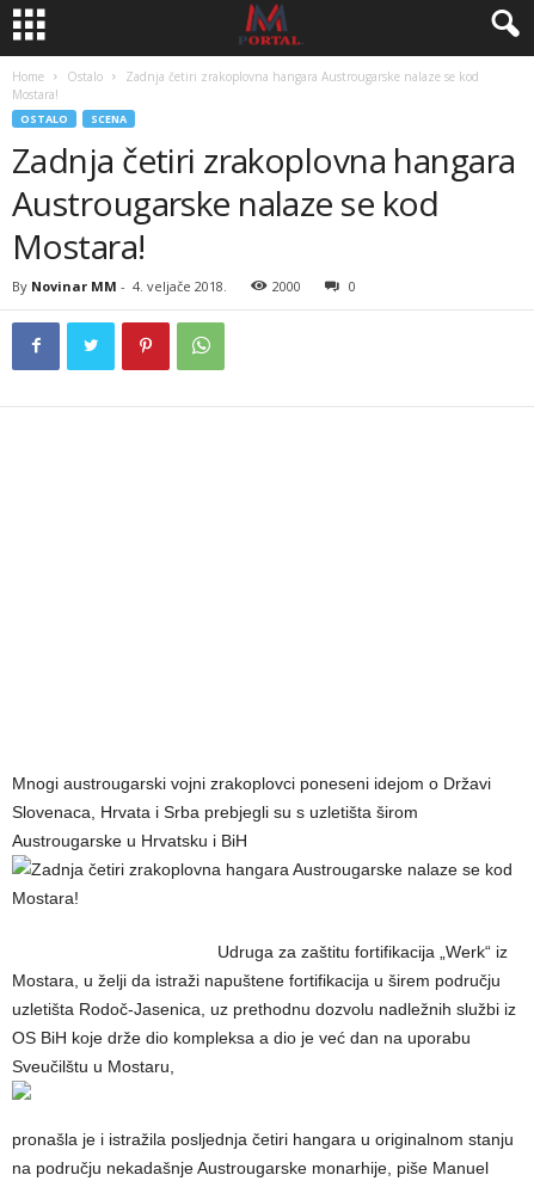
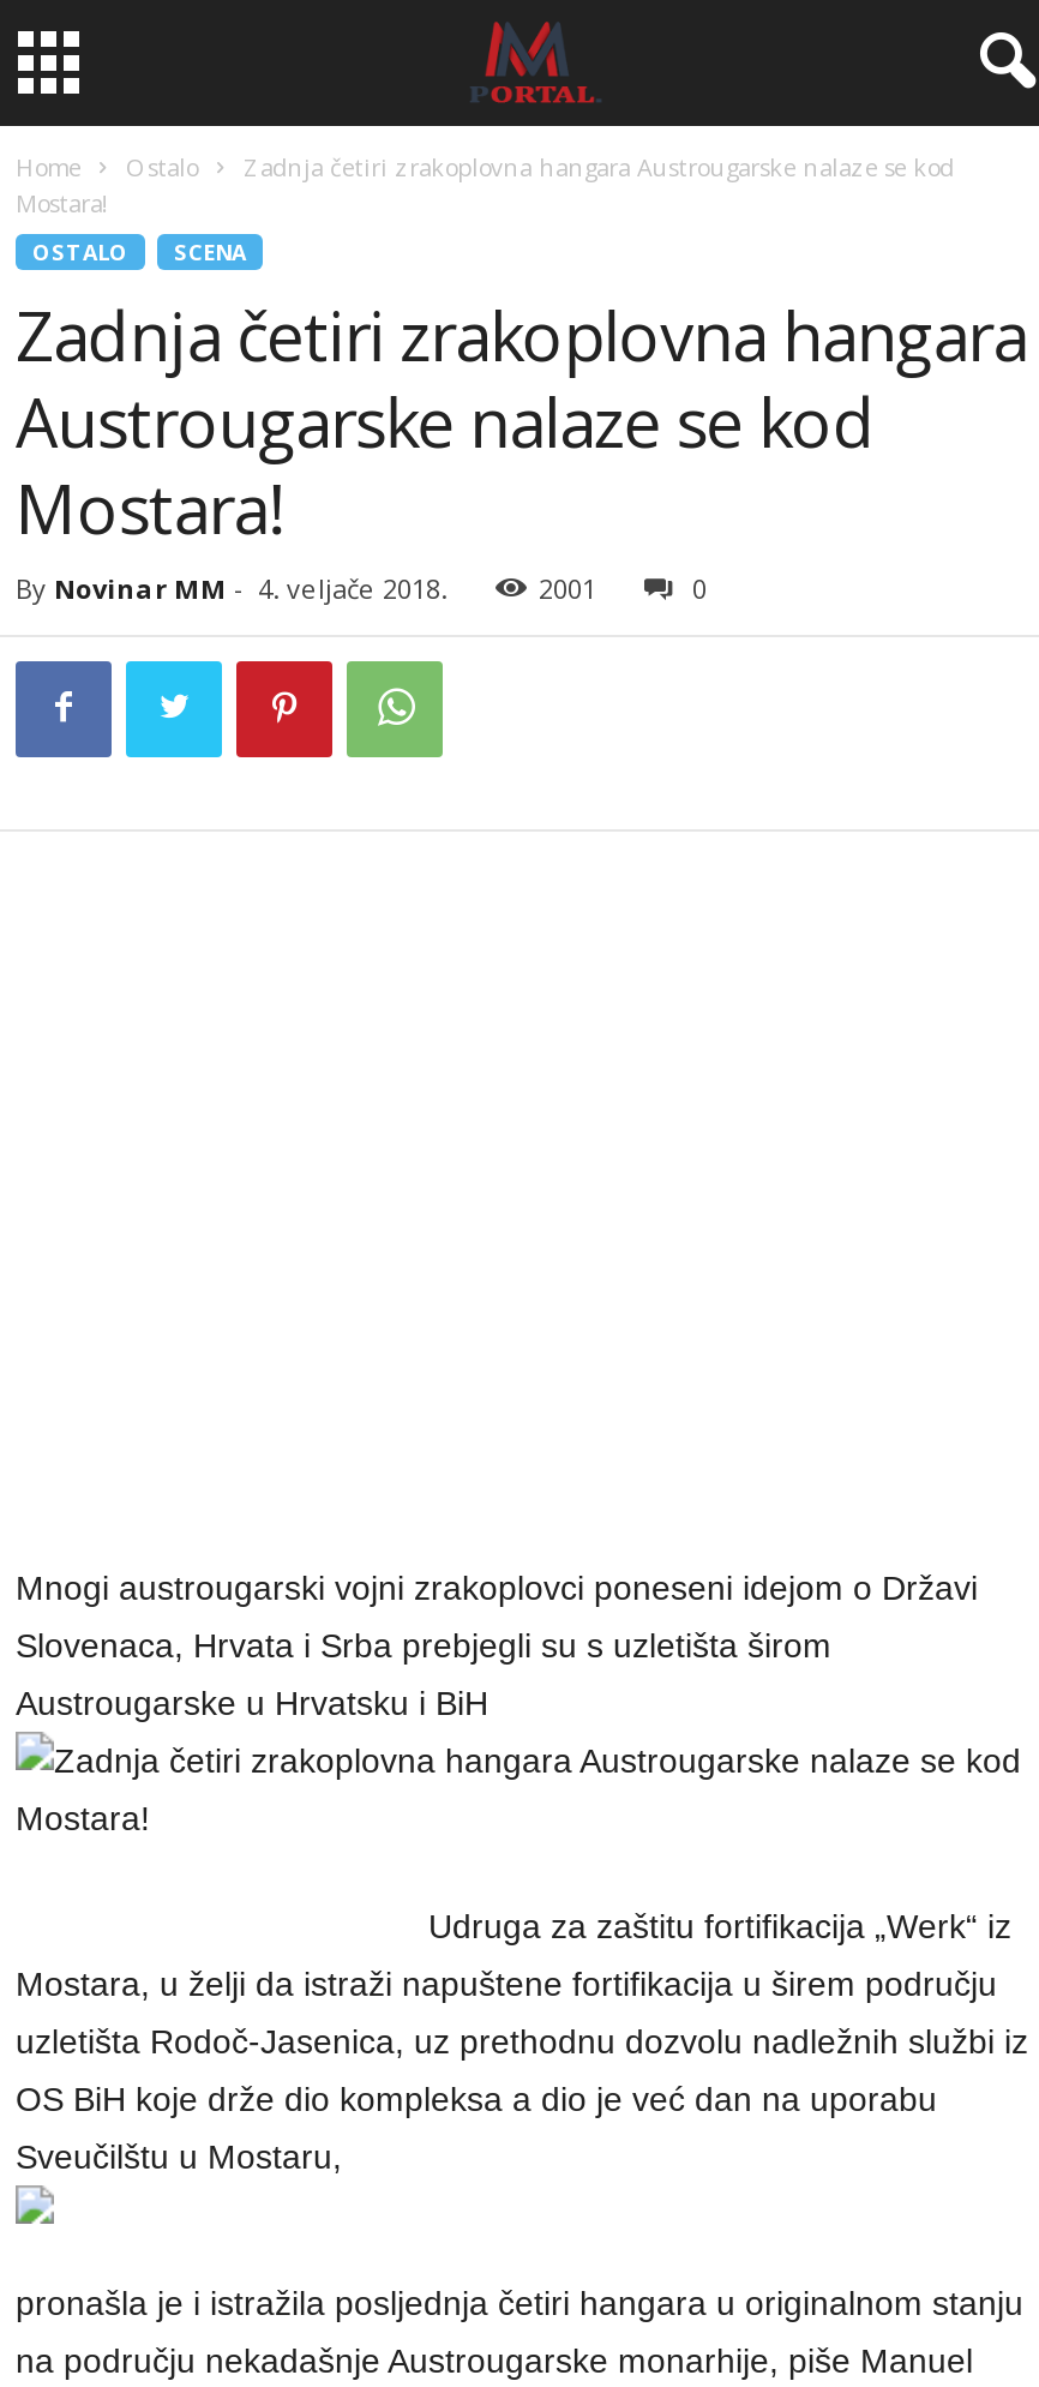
[272,277,301,295] 2000 -> [539,570,596,606] 2001

